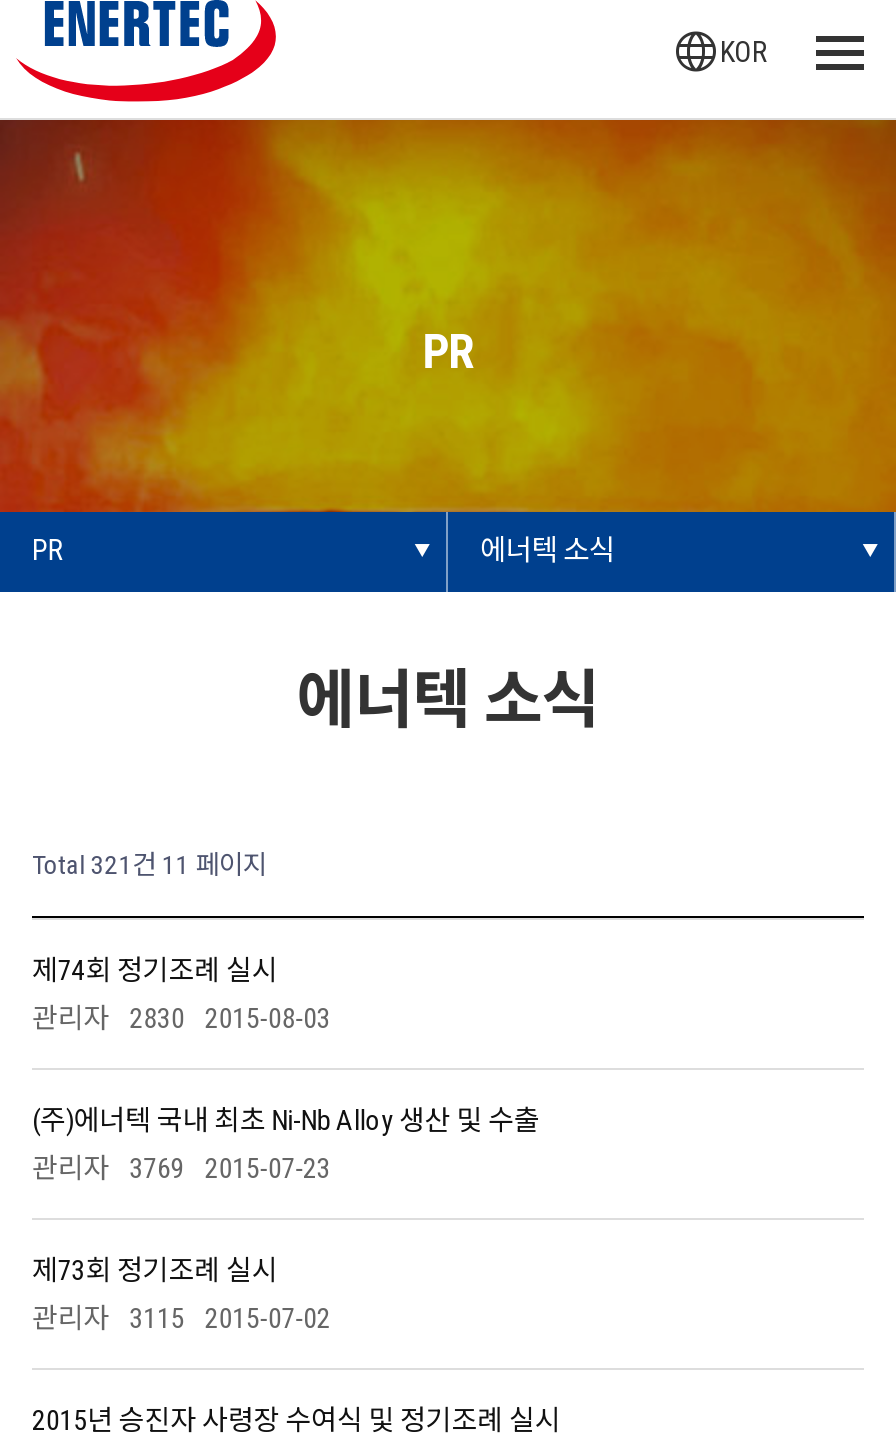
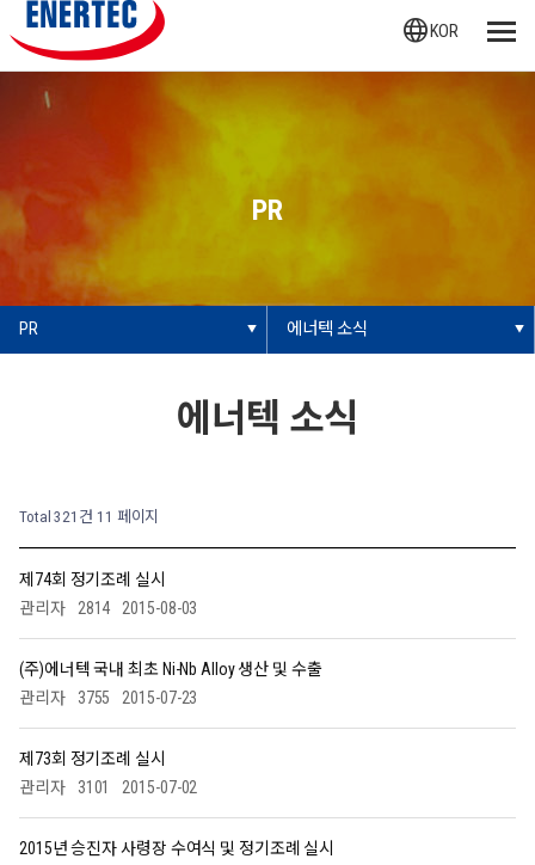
[32,1002,331,1034] 관리자 2830 2015-08-03 -> [19,598,197,617] 관리자 2814 2015-08-03
[32,1152,331,1184] 관리자 3769 2015-07-23 -> [19,688,197,707] 관리자 3755 2015-07-23
[32,1302,331,1334] 관리자 3115 2015-07-02 -> [19,778,197,797] 관리자 3101 2015-07-02

